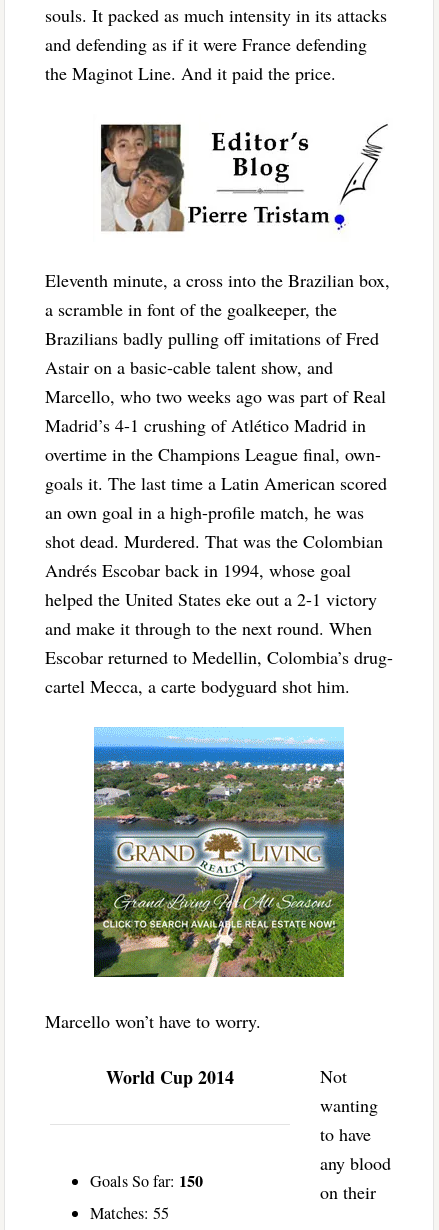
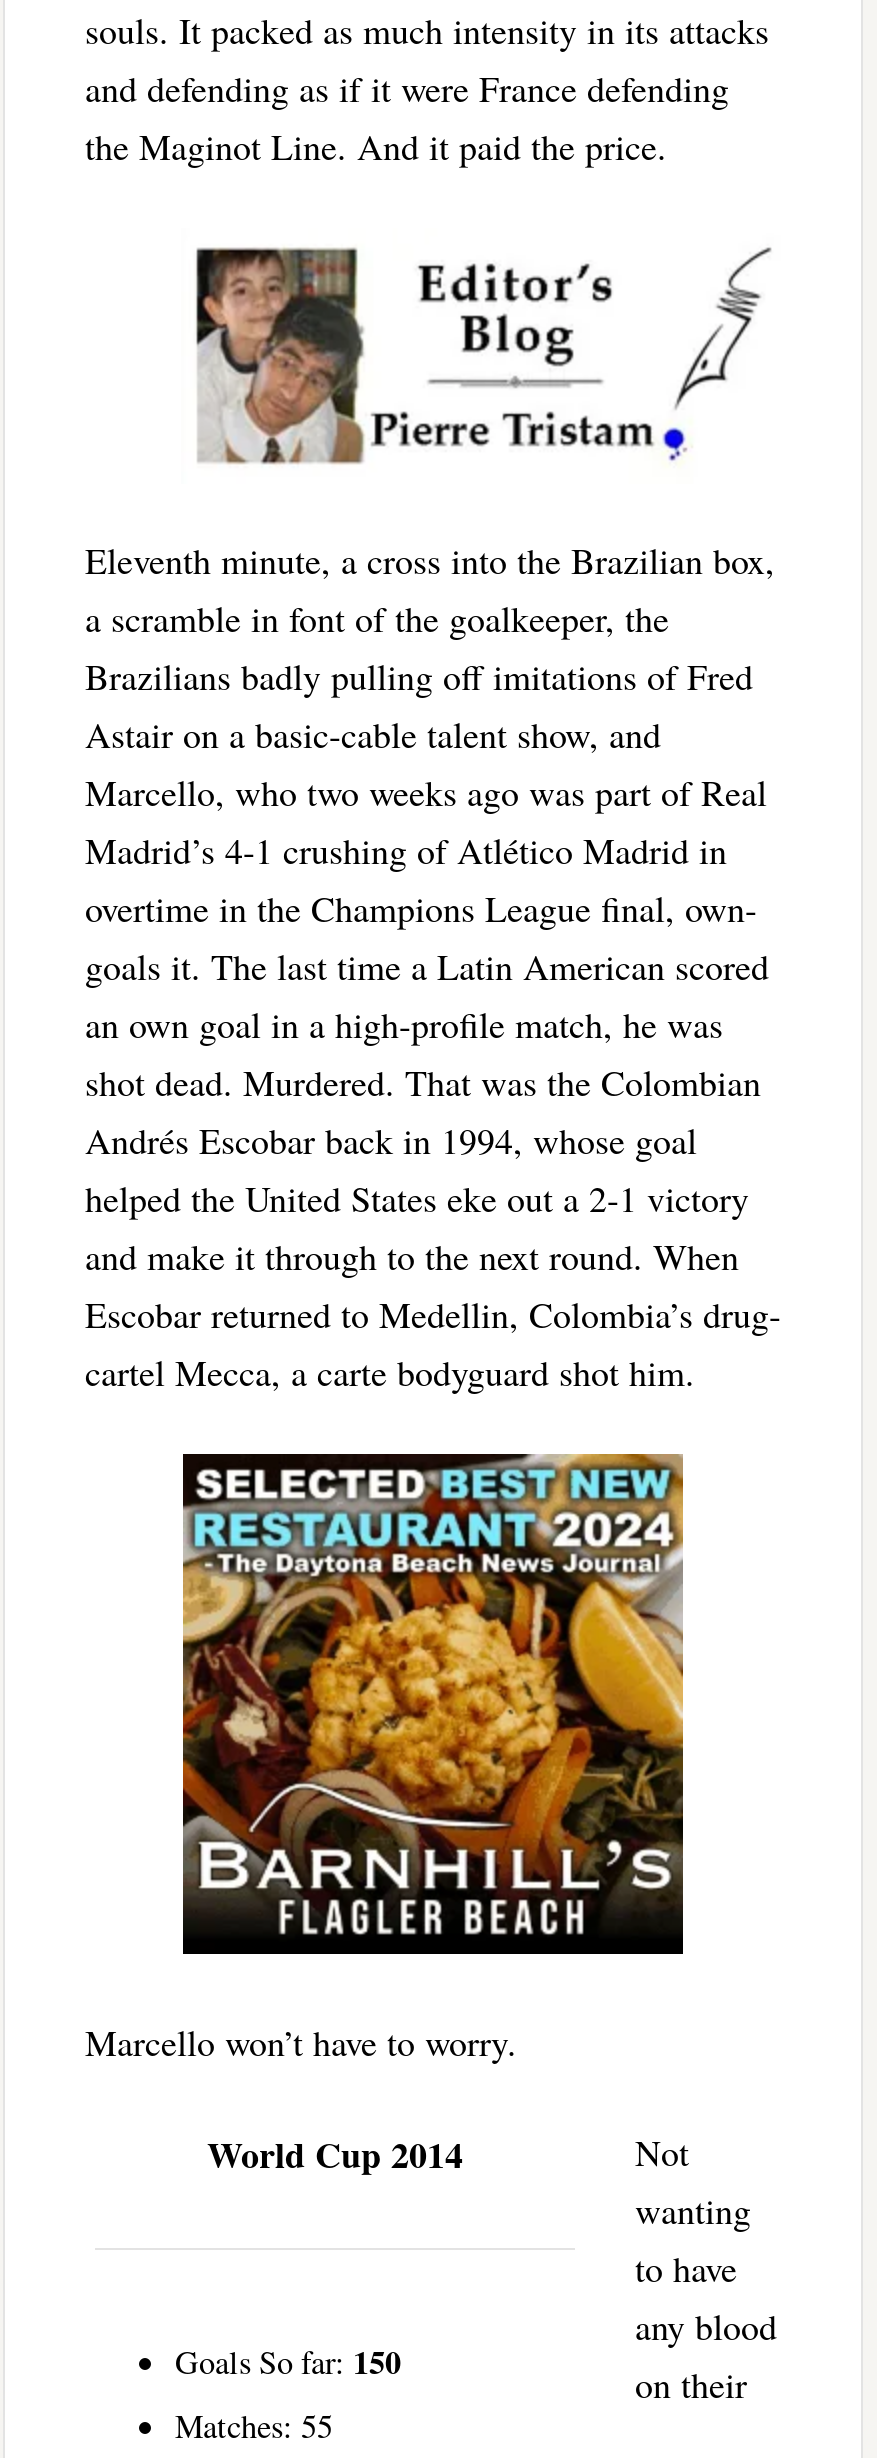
[93,727,345,978] [image] -> [181,1452,685,1956] [image]

